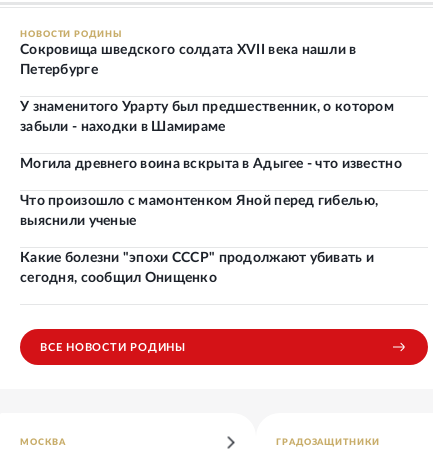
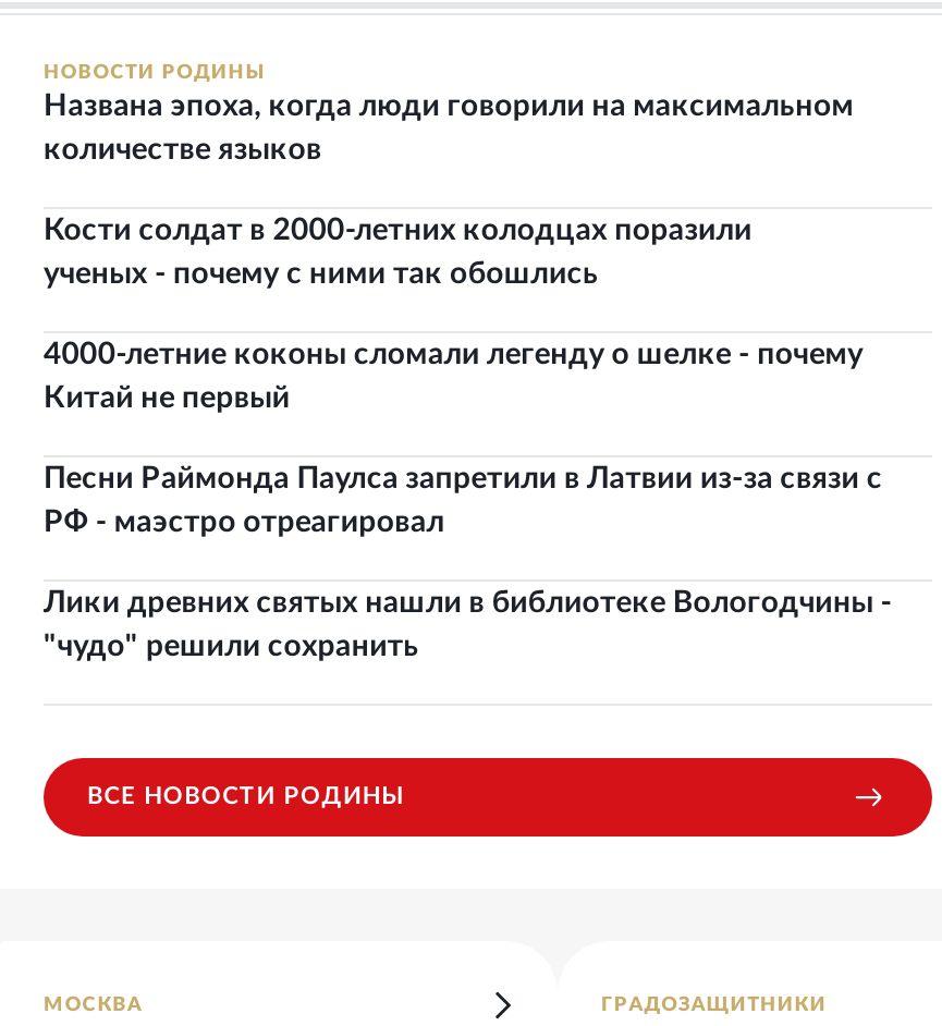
[20,43,357,77] Сокровища шведского солдата XVII века нашли в | Петербурге -> [44,91,854,165] Названа эпоха, когда люди говорили на максимальном | количестве языков
[20,100,394,134] У знаменитого Урарту был предшественник, о котором | забыли - находки в Шамираме -> [44,215,752,289] Кости солдат в 2000‑летних колодцах поразили | ученых - почему с ними так обошлись
[20,157,402,171] Могила древнего воина вскрыта в Адыгее - что известно -> [44,339,863,413] 4000‑летние коконы сломали легенду о шелке - почему | Китай не первый
[20,194,378,228] Что произошло с мамонтенком Яной перед гибелью, | выяснили ученые -> [44,464,882,538] Песни Раймонда Паулса запретили в Латвии из‑за связи с | РФ - маэстро отреагировал
[20,251,374,285] Какие болезни "эпохи СССР" продолжают убивать и | сегодня, сообщил Онищенко -> [44,588,892,662] Лики древних святых нашли в библиотеке Вологодчины - | "чудо" решили сохранить

